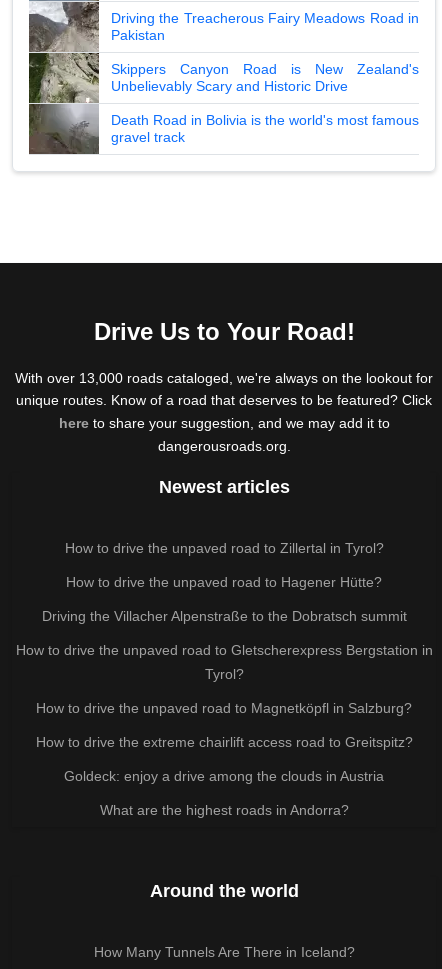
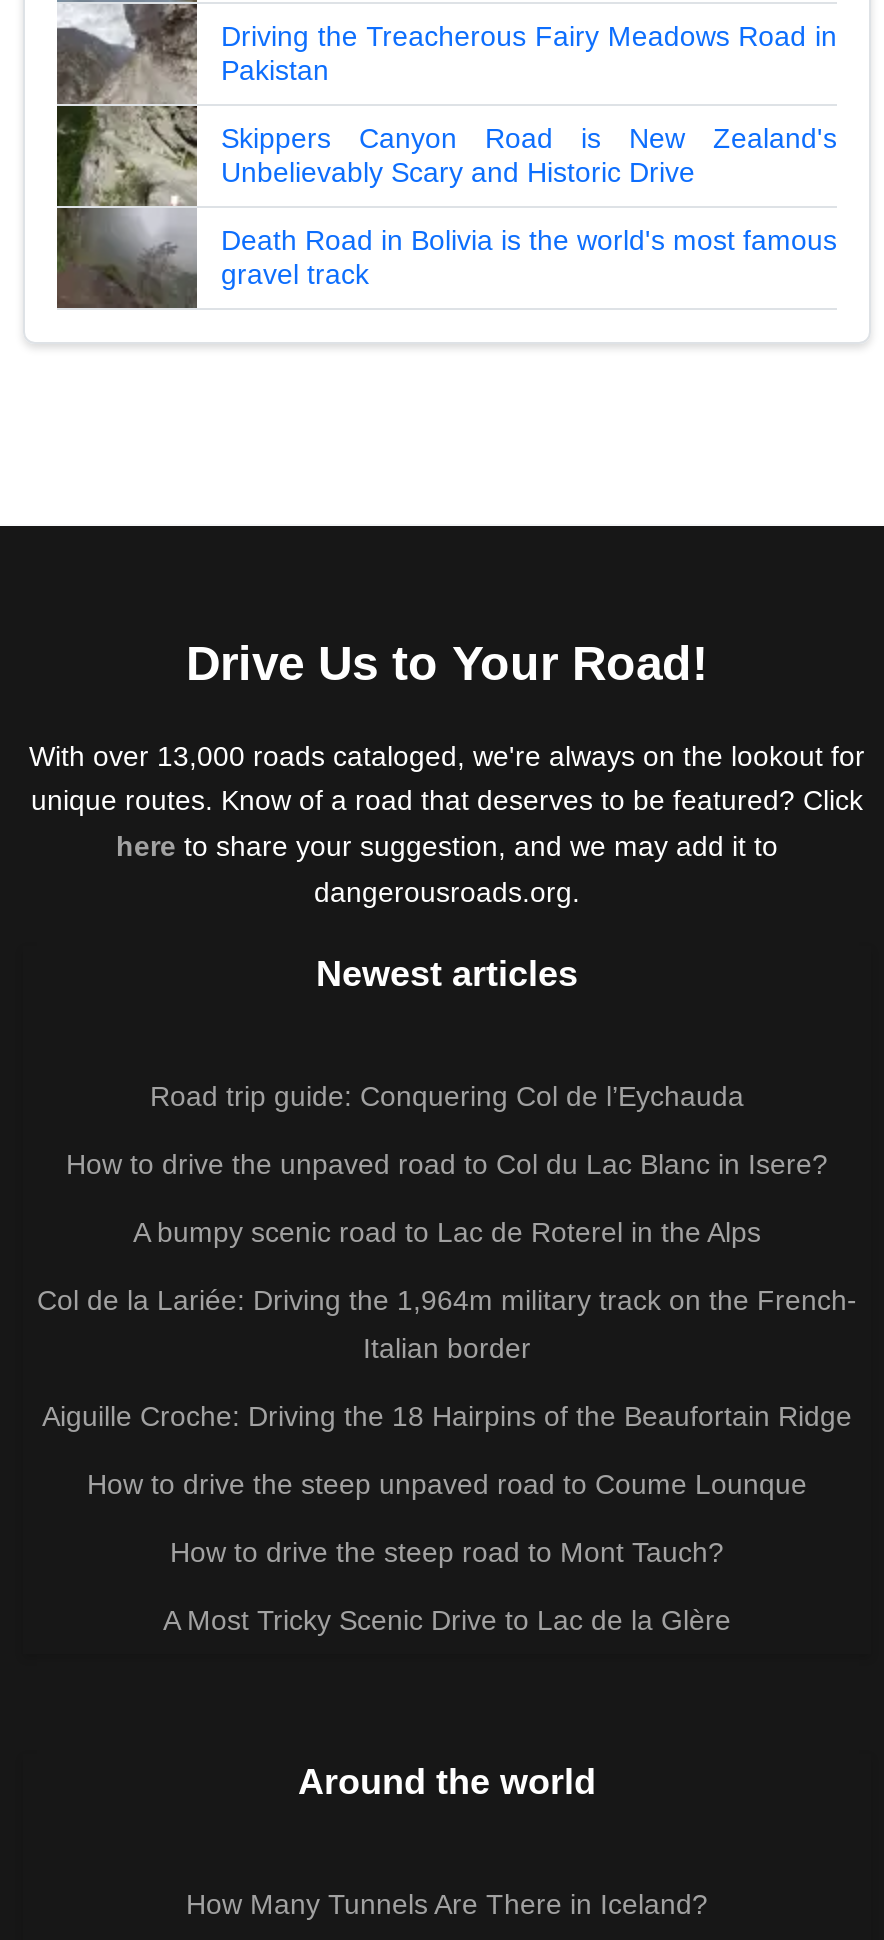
[64,540,383,556] How to drive the unpaved road to Zillertal in Tyrol? -> [150,1080,744,1112] Road trip guide: Conquering Col de l’Eychauda
[66,574,382,590] How to drive the unpaved road to Hagener Hütte? -> [66,1148,828,1180] How to drive the unpaved road to Col du Lac Blanc in Isere?
[41,608,406,624] Driving the Villacher Alpenstraße to the Dobratsch summit -> [133,1216,761,1248] A bumpy scenic road to Lac de Roterel in the Alps
[15,642,432,658] How to drive the unpaved road to Gletscherexpress Bergstation in -> [37,1284,857,1316] Col de la Lariée: Driving the 1,964m military track on the French-
[204,666,243,682] Tyrol? -> [363,1332,531,1364] Italian border
[36,700,412,716] How to drive the unpaved road to Magnetköpfl in Salzburg? -> [42,1400,852,1432] Aiguille Croche: Driving the 18 Hairpins of the Beaufortain Ridge
[35,734,412,750] How to drive the extreme chairlift access road to Greitspitz? -> [87,1468,807,1500] How to drive the steep unpaved road to Coume Lounque
[64,768,384,784] Goldeck: enjoy a drive among the clouds in Austria -> [170,1536,724,1568] How to drive the steep road to Mont Tauch?
[99,802,348,818] What are the highest roads in Andorra? -> [163,1604,731,1636] A Most Tricky Scenic Drive to Lac de la Glère

